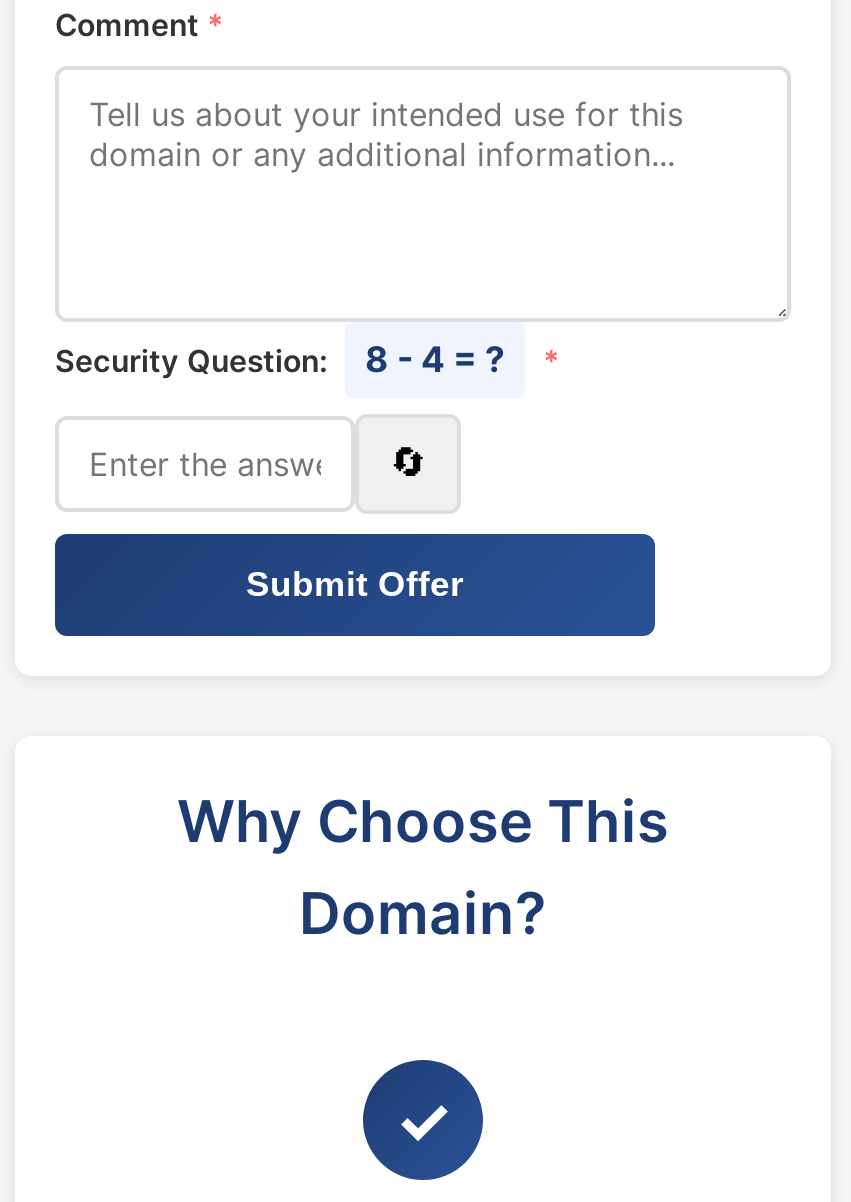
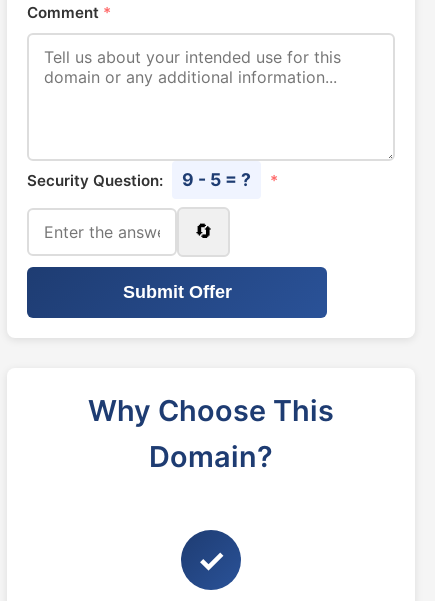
[365,338,505,380] 8 - 4 = ? -> [182,169,251,190] 9 - 5 = ?

